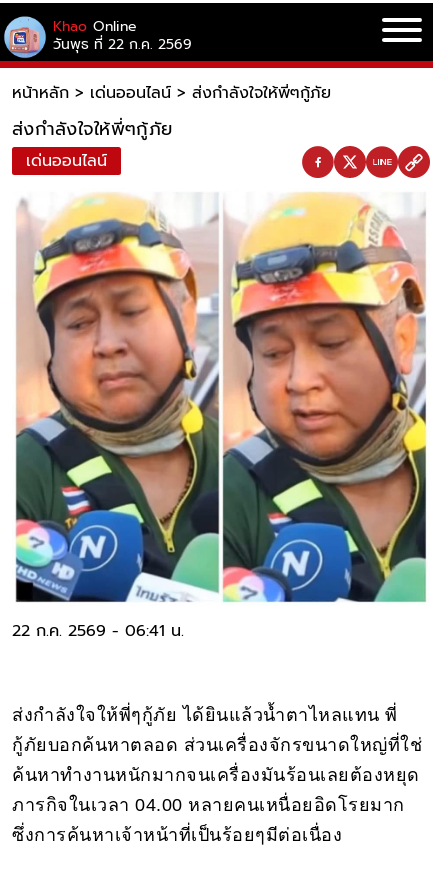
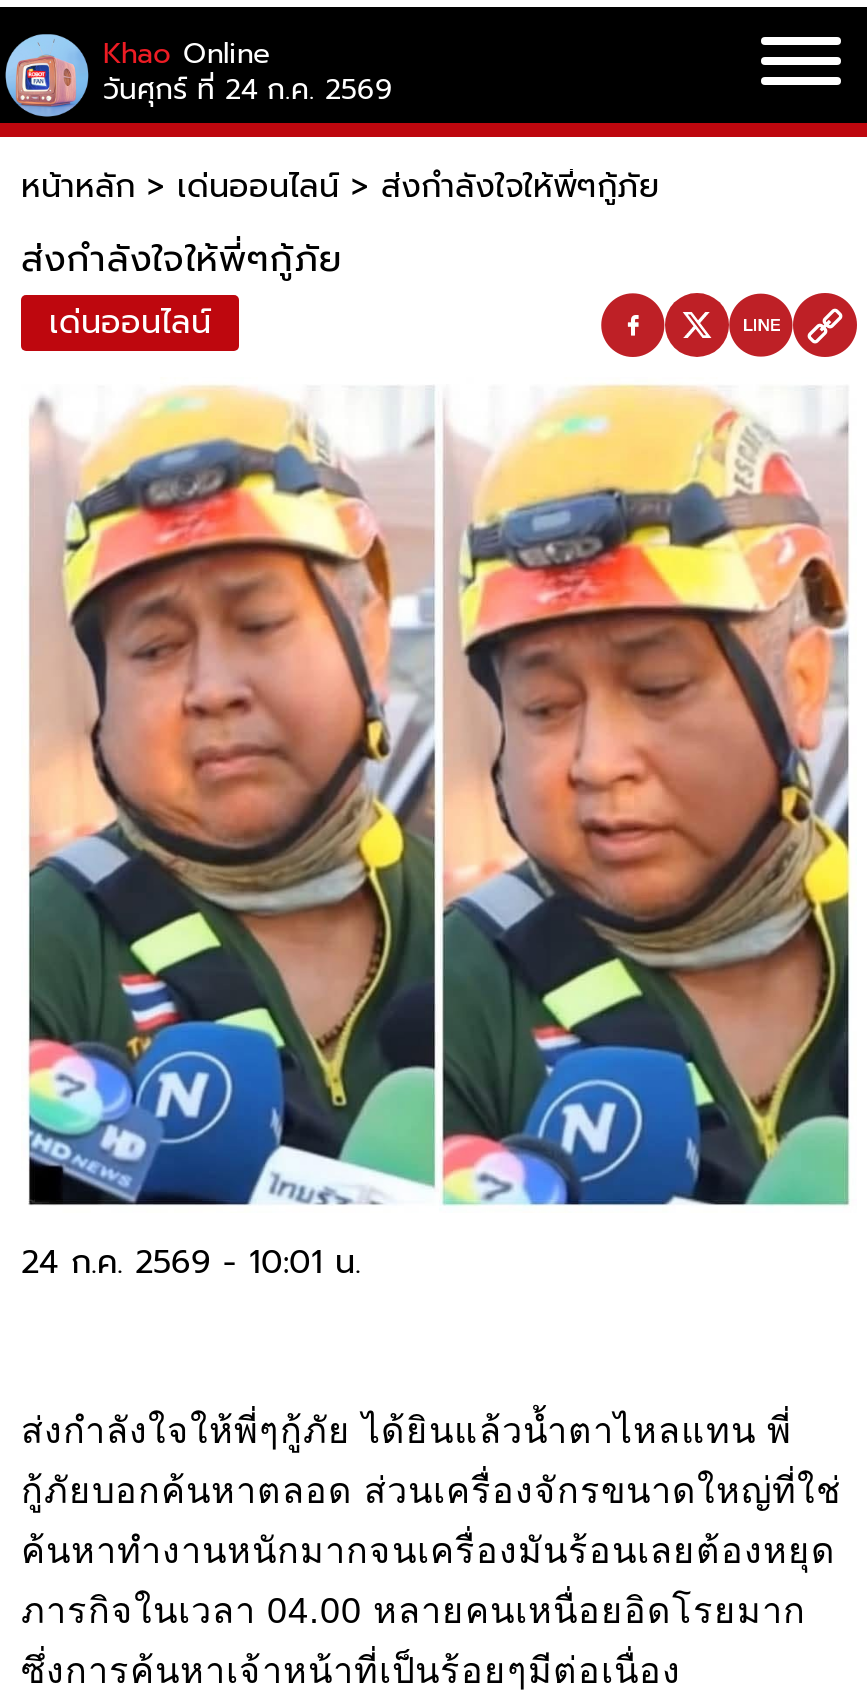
[53,34,192,55] วันพุธ ที่ 22 ก.ค. 2569 -> [103,69,393,111] วันศุกร์ ที่ 24 ก.ค. 2569
[12,619,184,643] 22 ก.ค. 2569 - 06:41 น. -> [21,1239,361,1287] 24 ก.ค. 2569 - 10:01 น.

